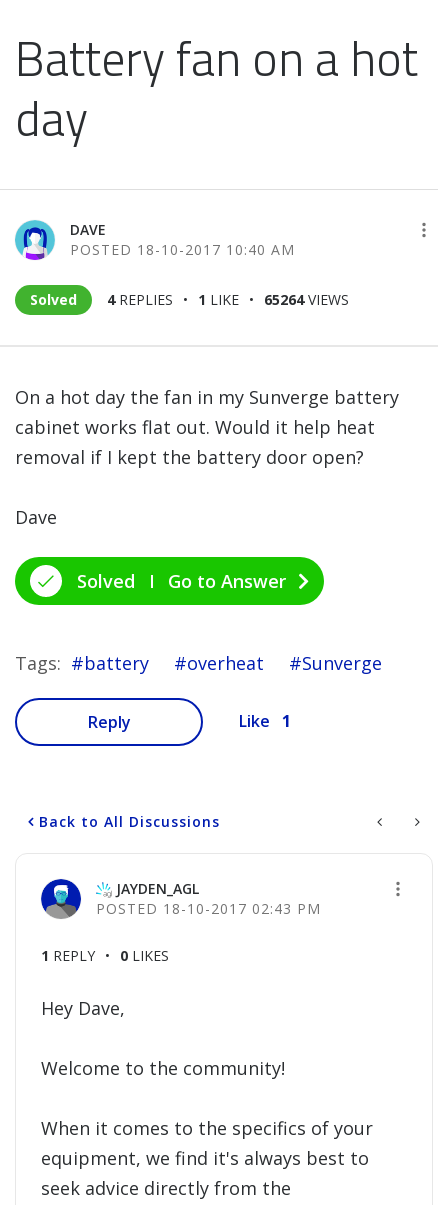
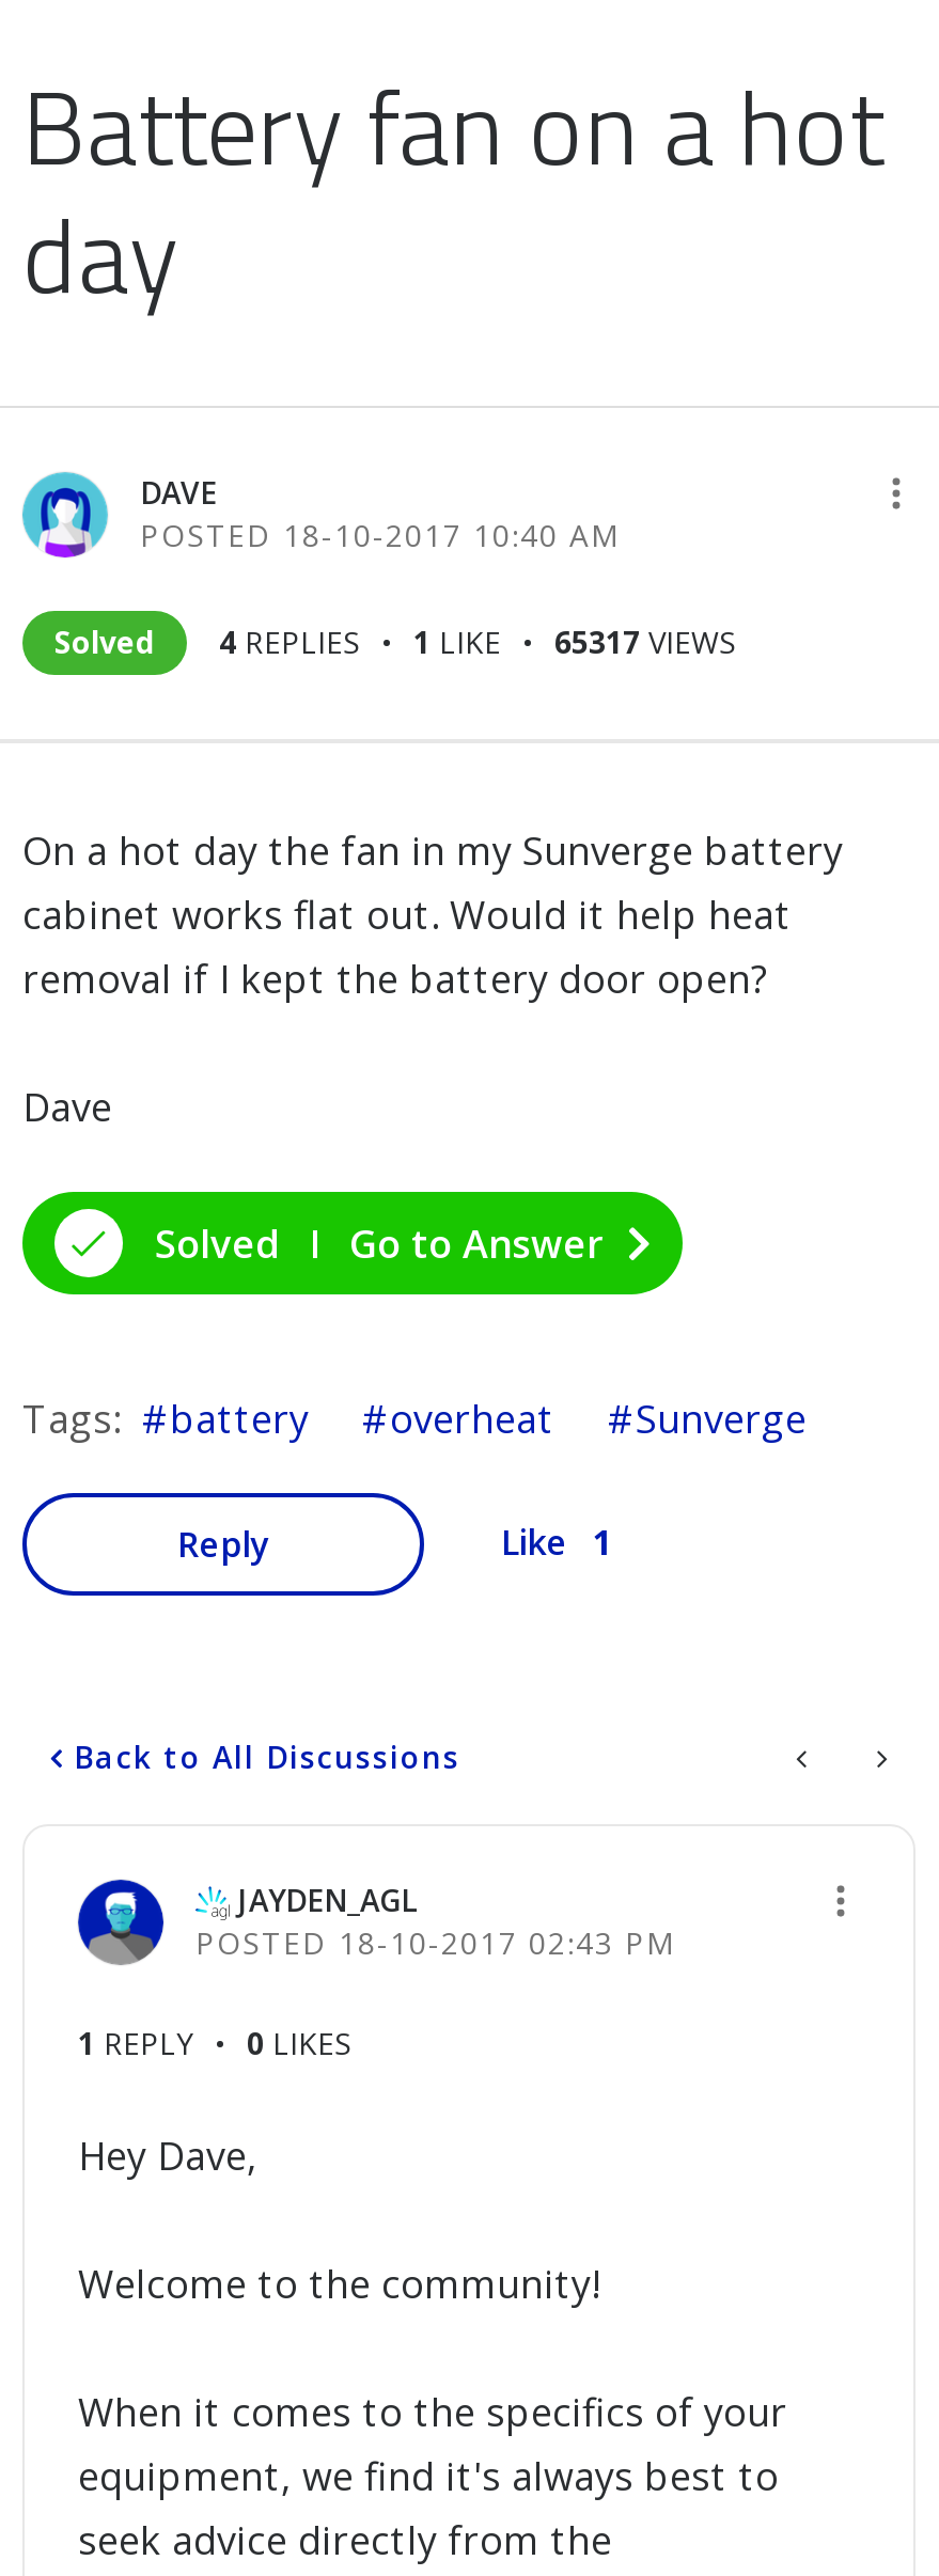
[30,290,349,309] Solved 4 REPLIES 1 LIKE 65264 VIEWS -> [54,622,736,662] Solved 4 REPLIES 1 LIKE 65317 VIEWS

